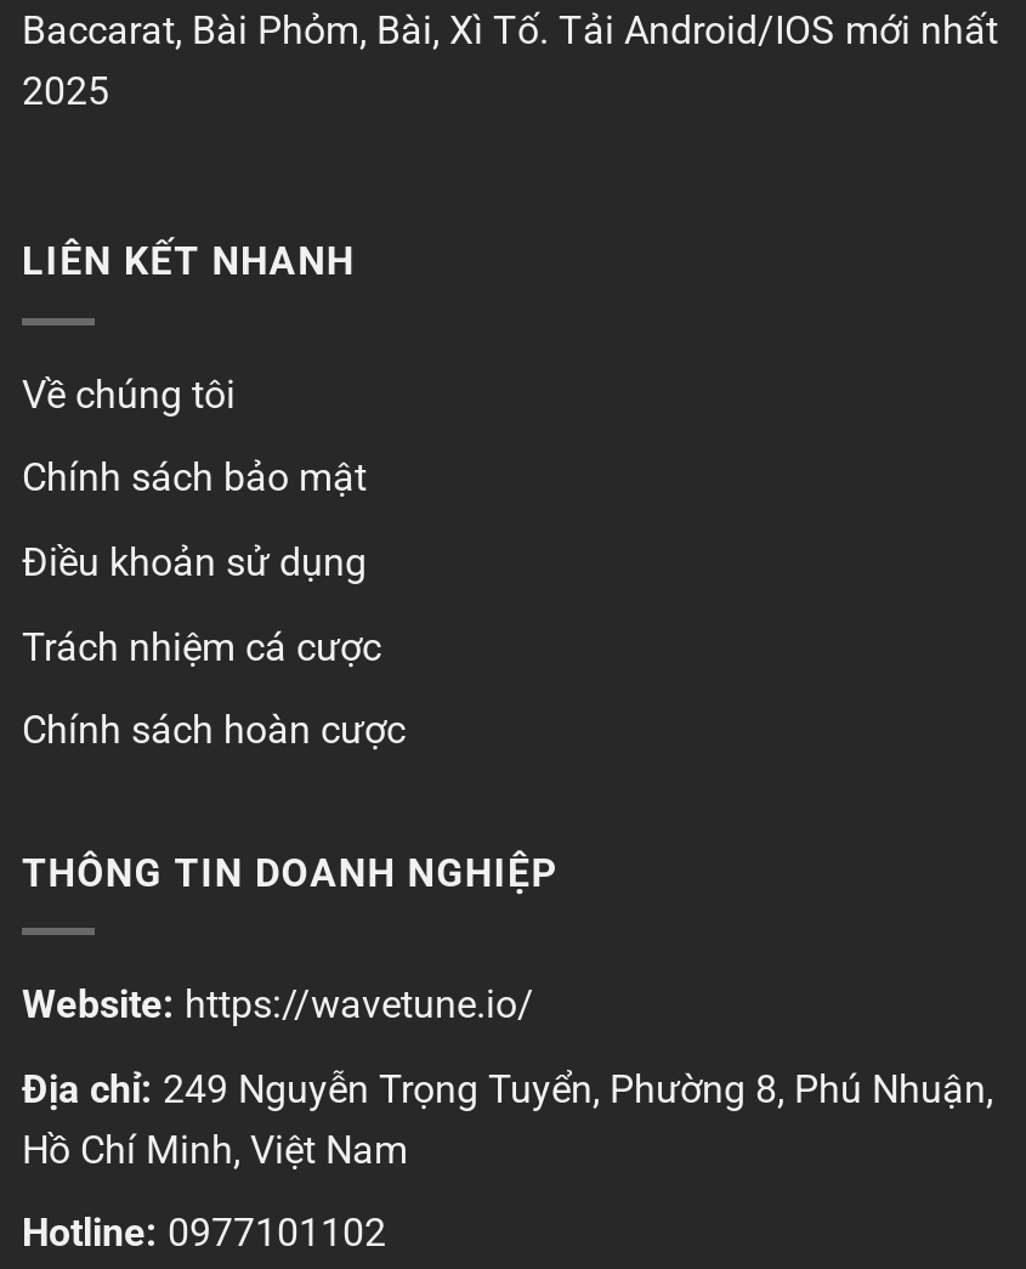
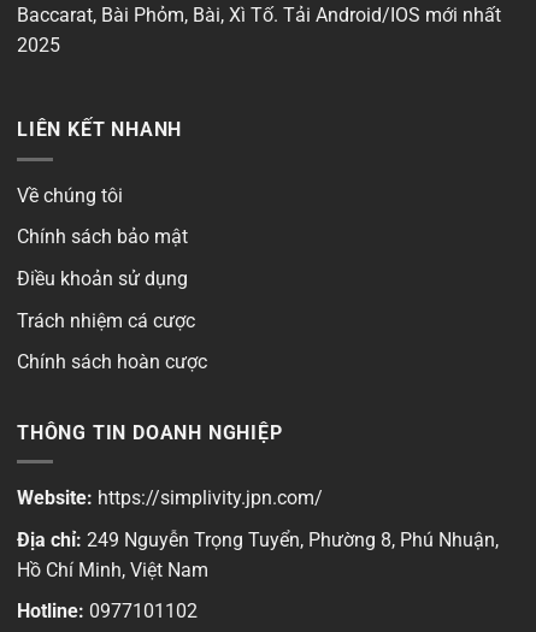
[22,982,534,1028] Website: https://wavetune.io/ -> [17,487,323,509] Website: https://simplivity.jpn.com/

